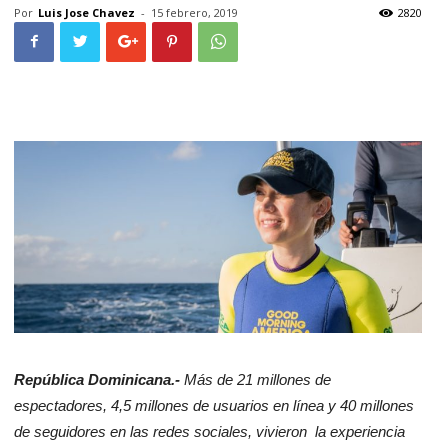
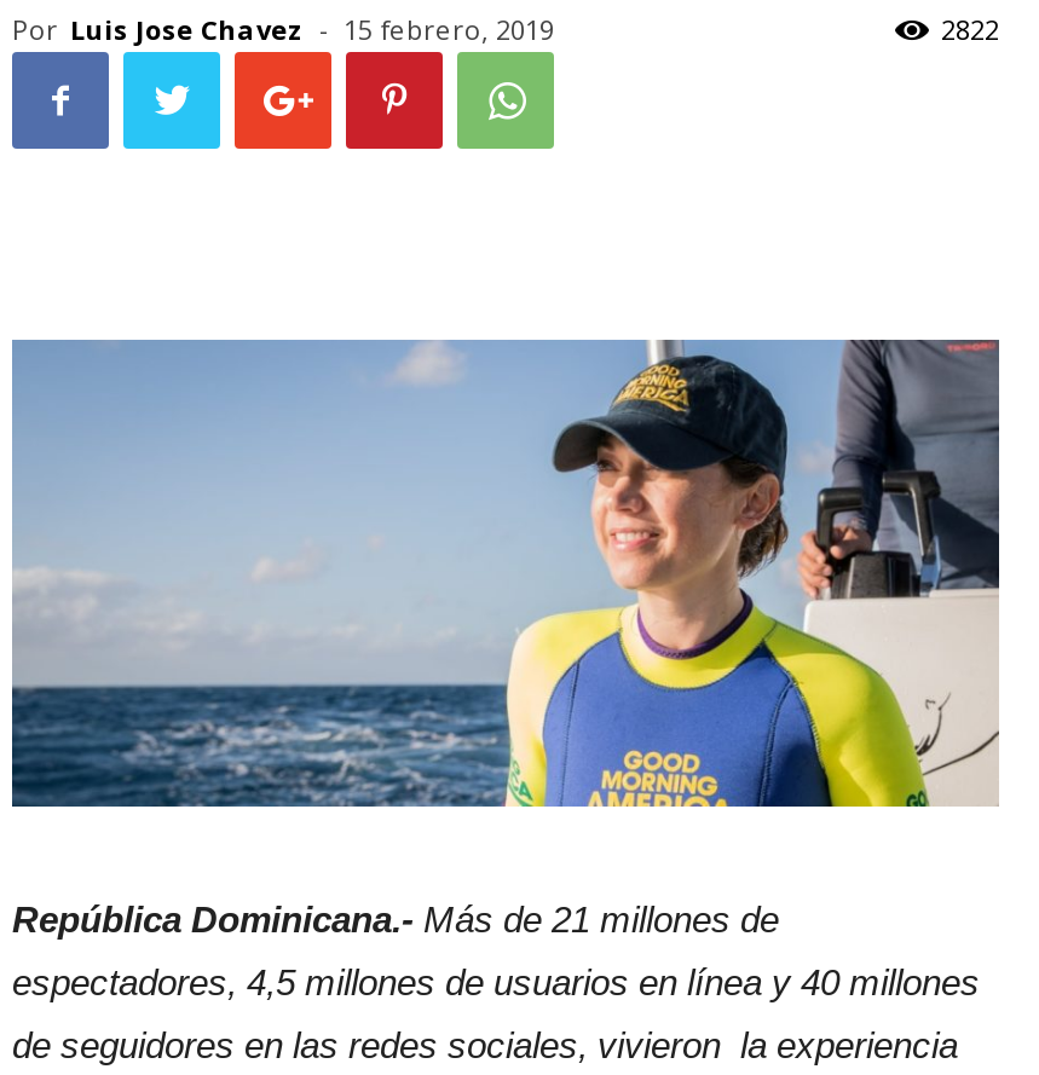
[398,5,422,20] 2820 -> [941,11,999,48] 2822

